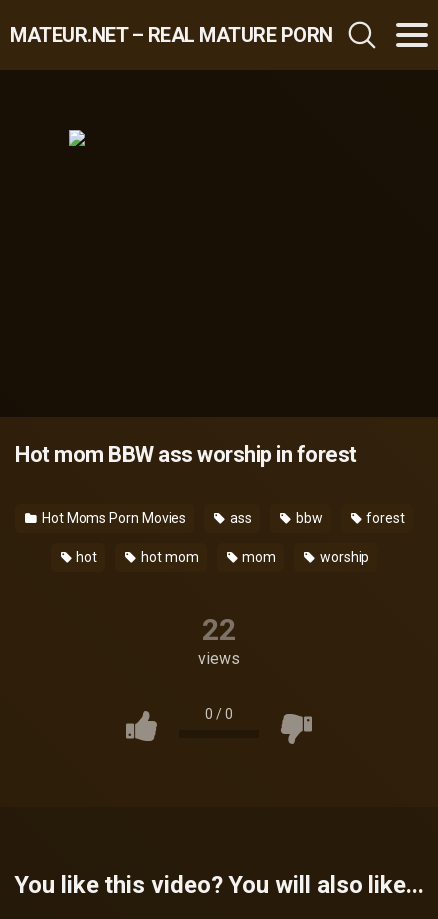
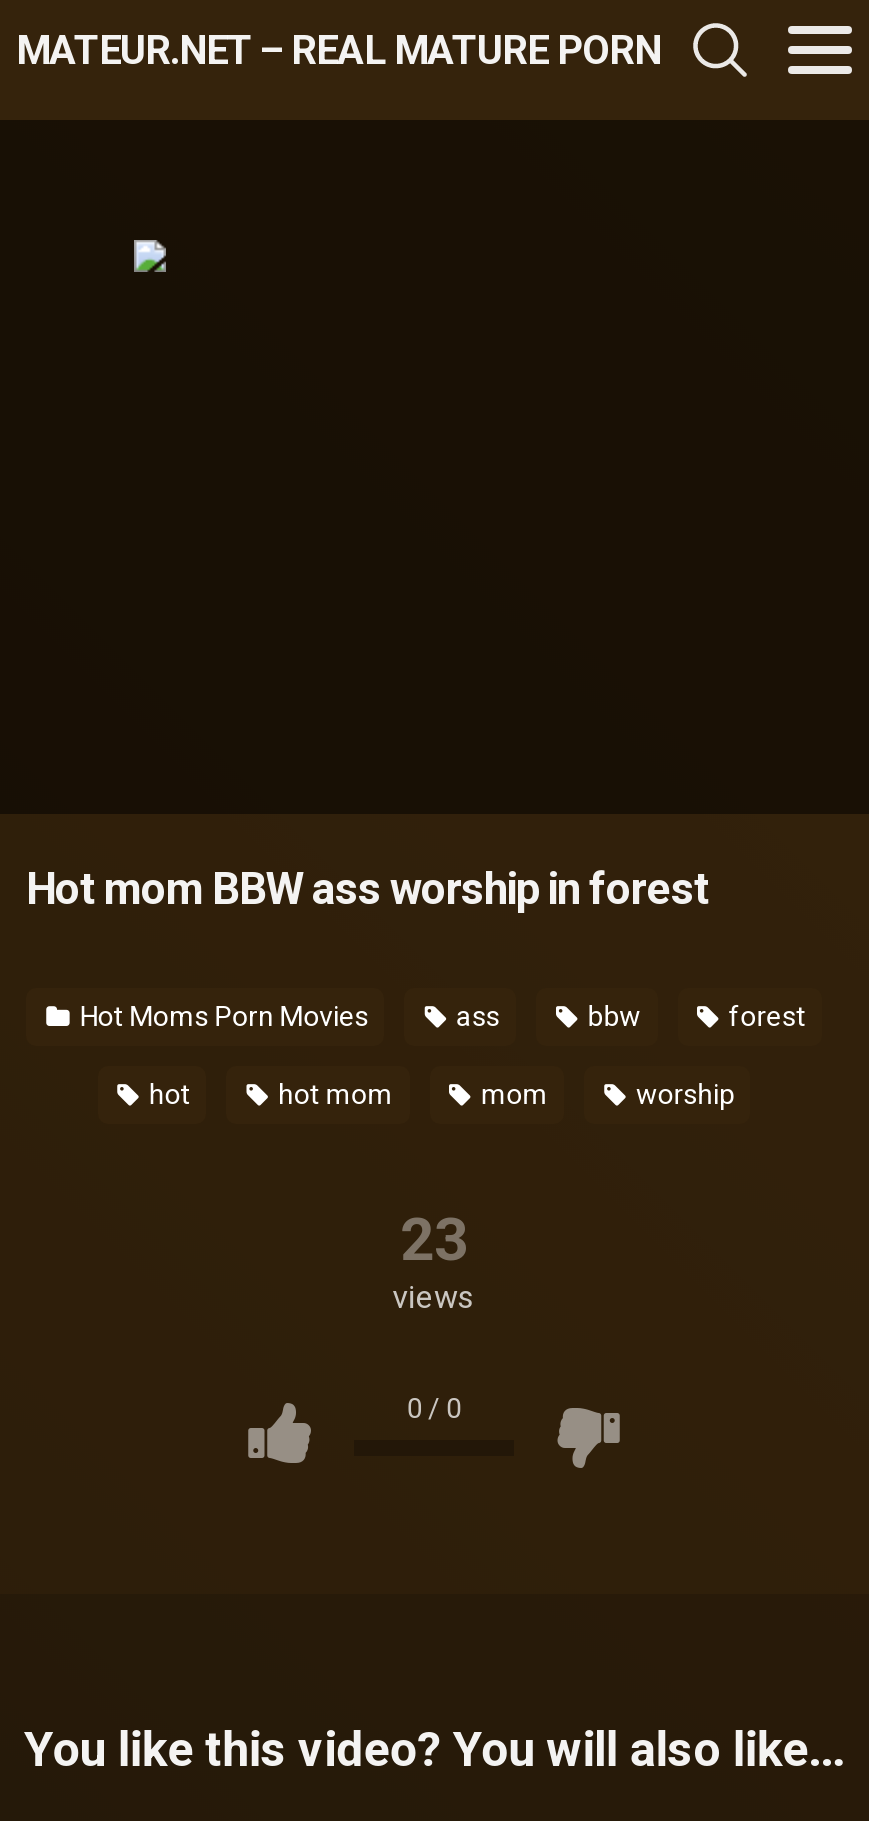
[202,612,236,647] 22 -> [400,1204,468,1274] 23

